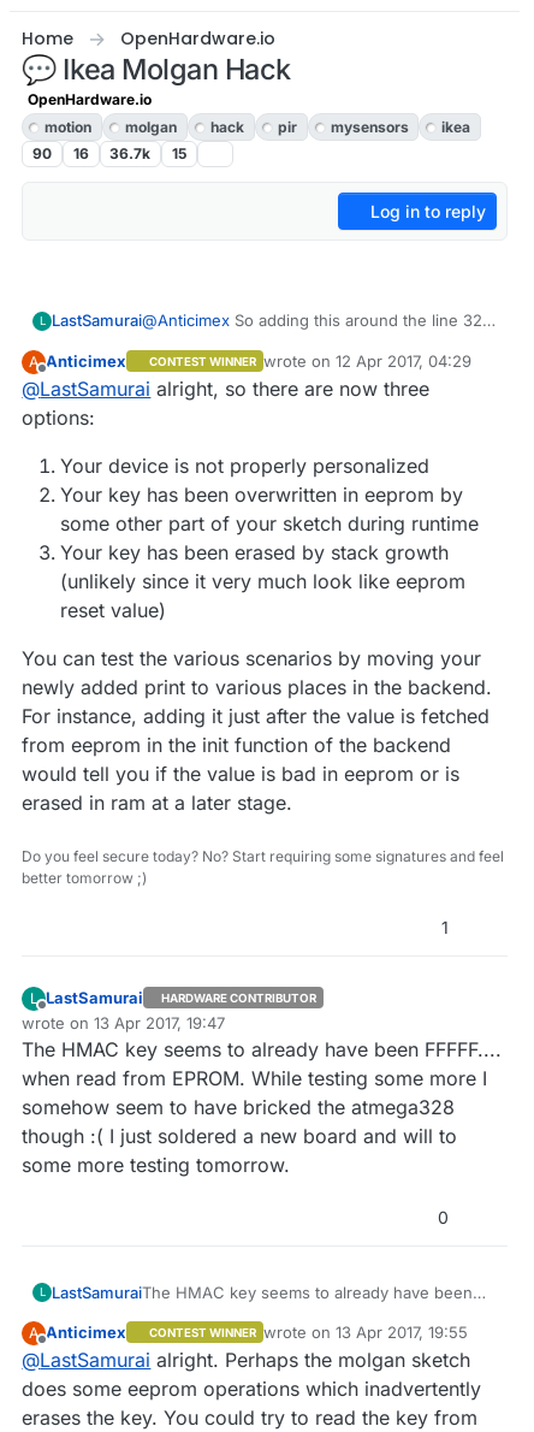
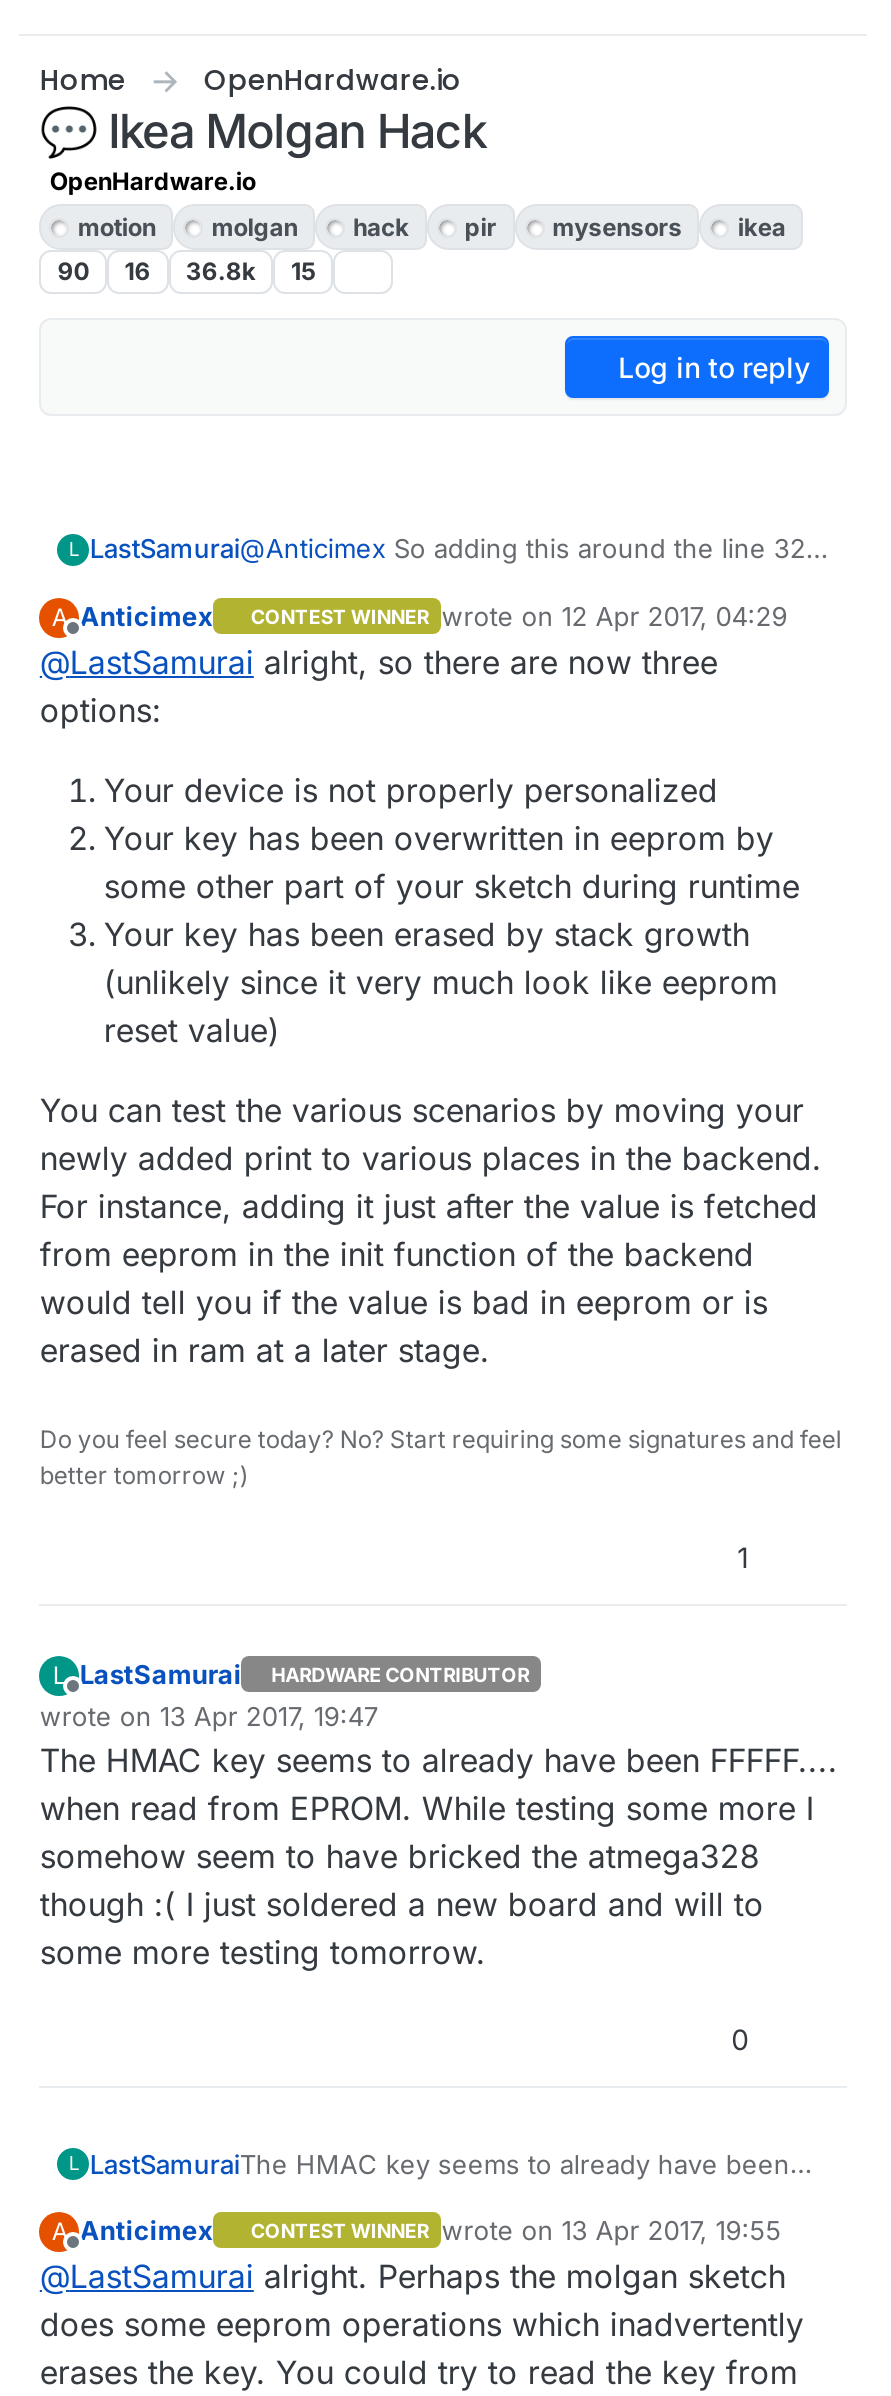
[33,144,186,162] 90 16 36.7k 15 -> [57,256,315,286] 90 16 36.8k 15

